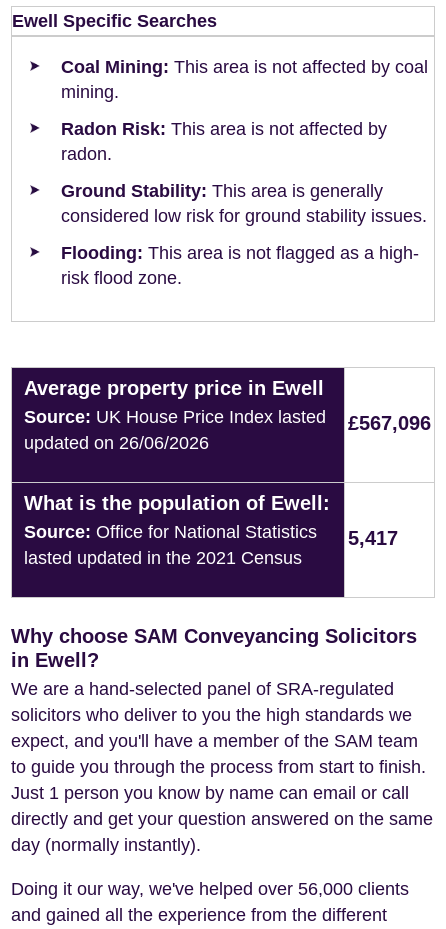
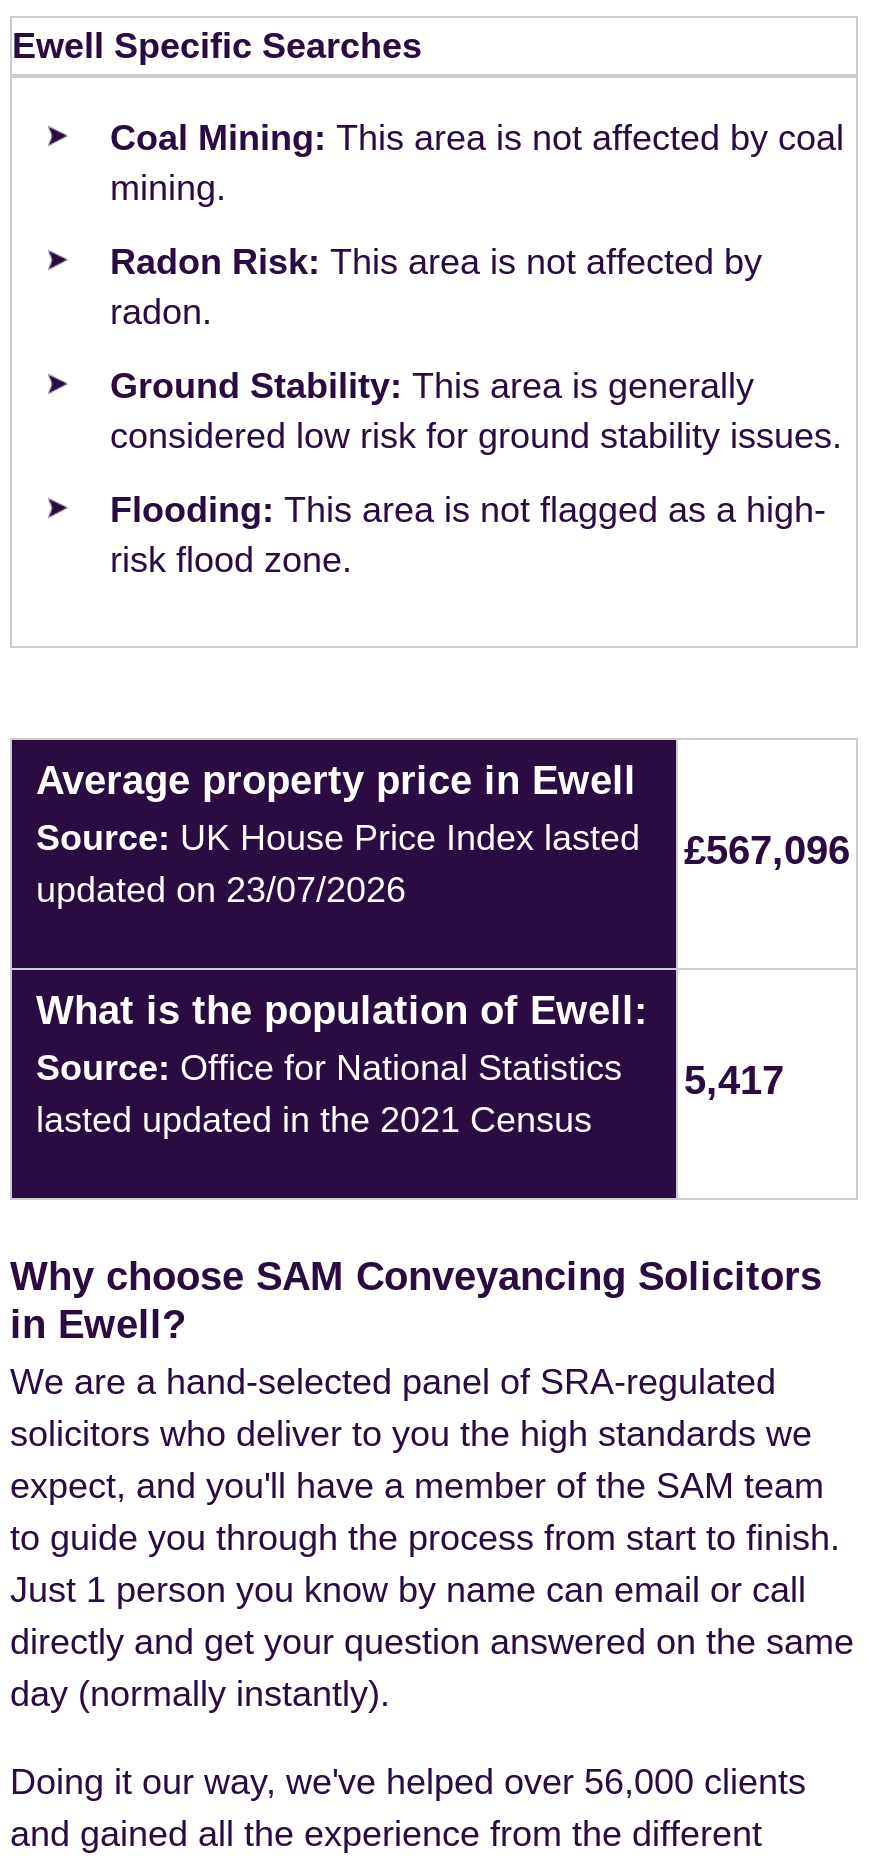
[24,433,209,453] updated on 26/06/2026 -> [36,870,406,910] updated on 23/07/2026

